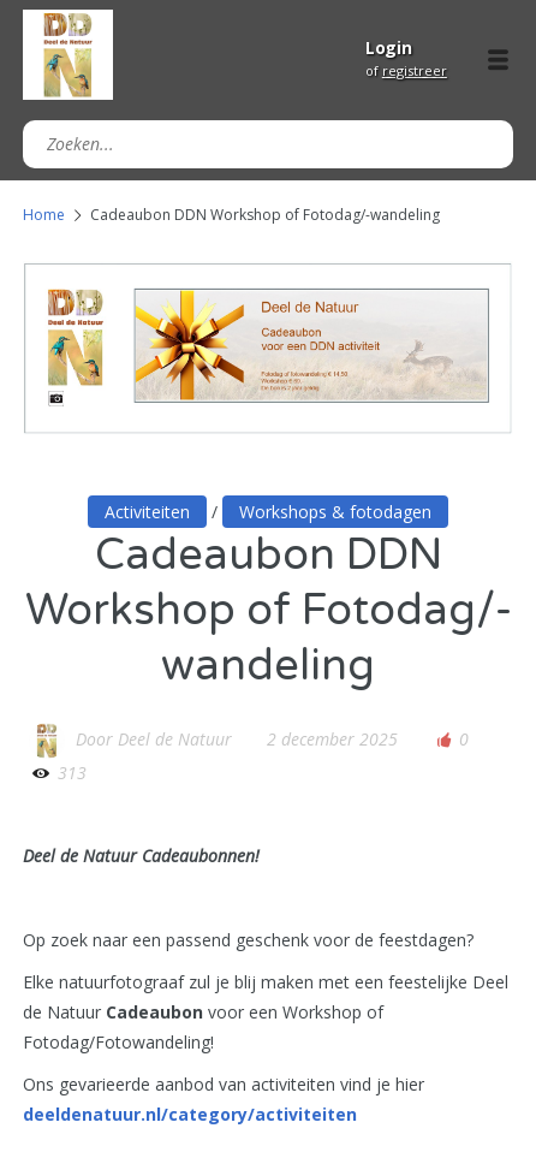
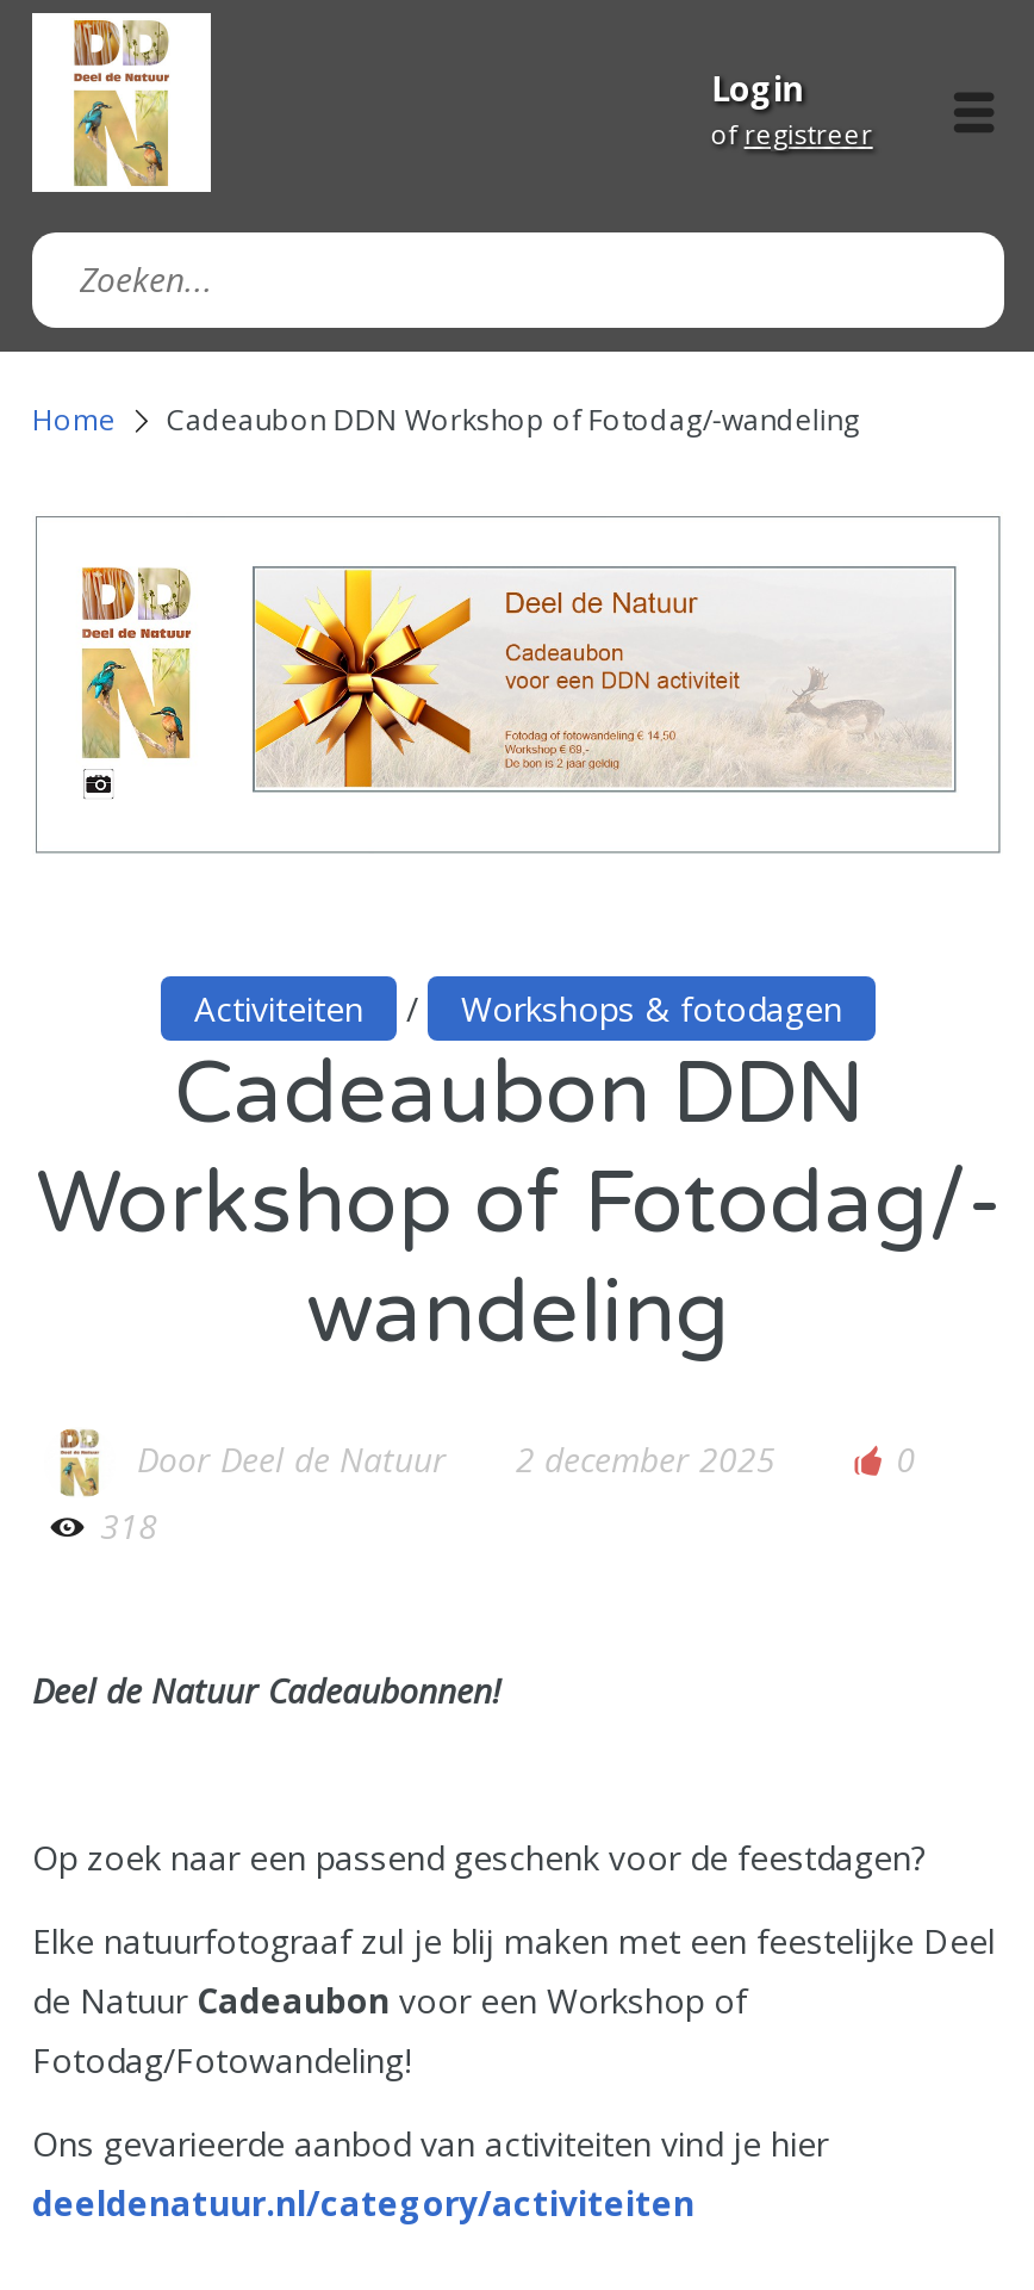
[52,761,86,784] 313 -> [91,1503,157,1548] 318

